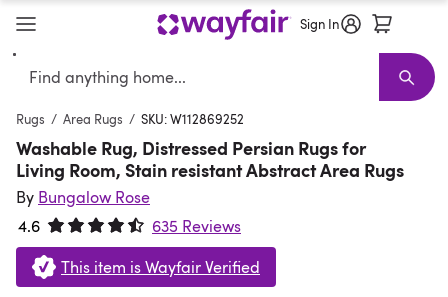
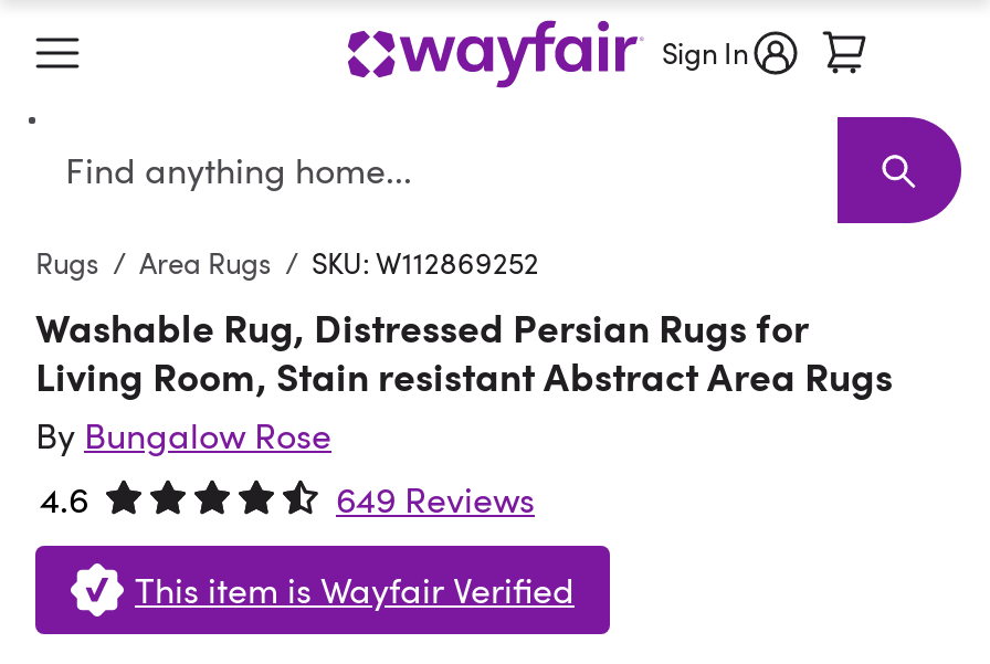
[152,215,241,237] 635 Reviews -> [336,475,535,524] 649 Reviews

